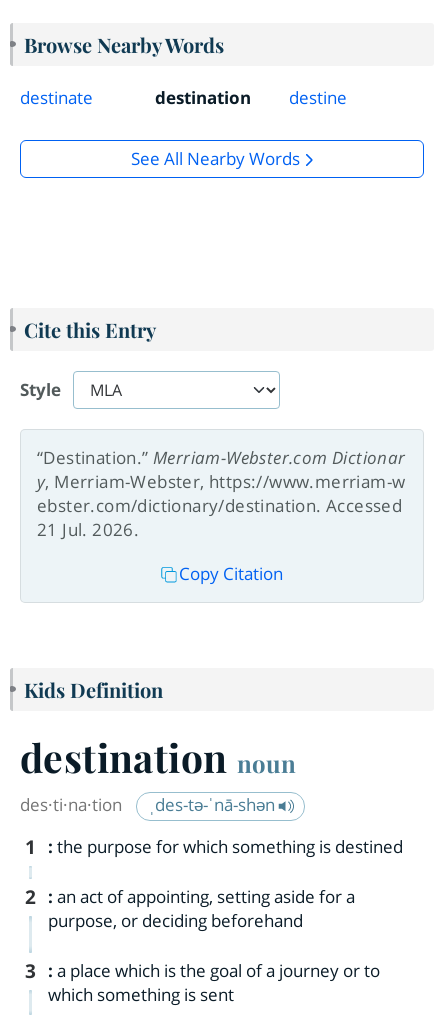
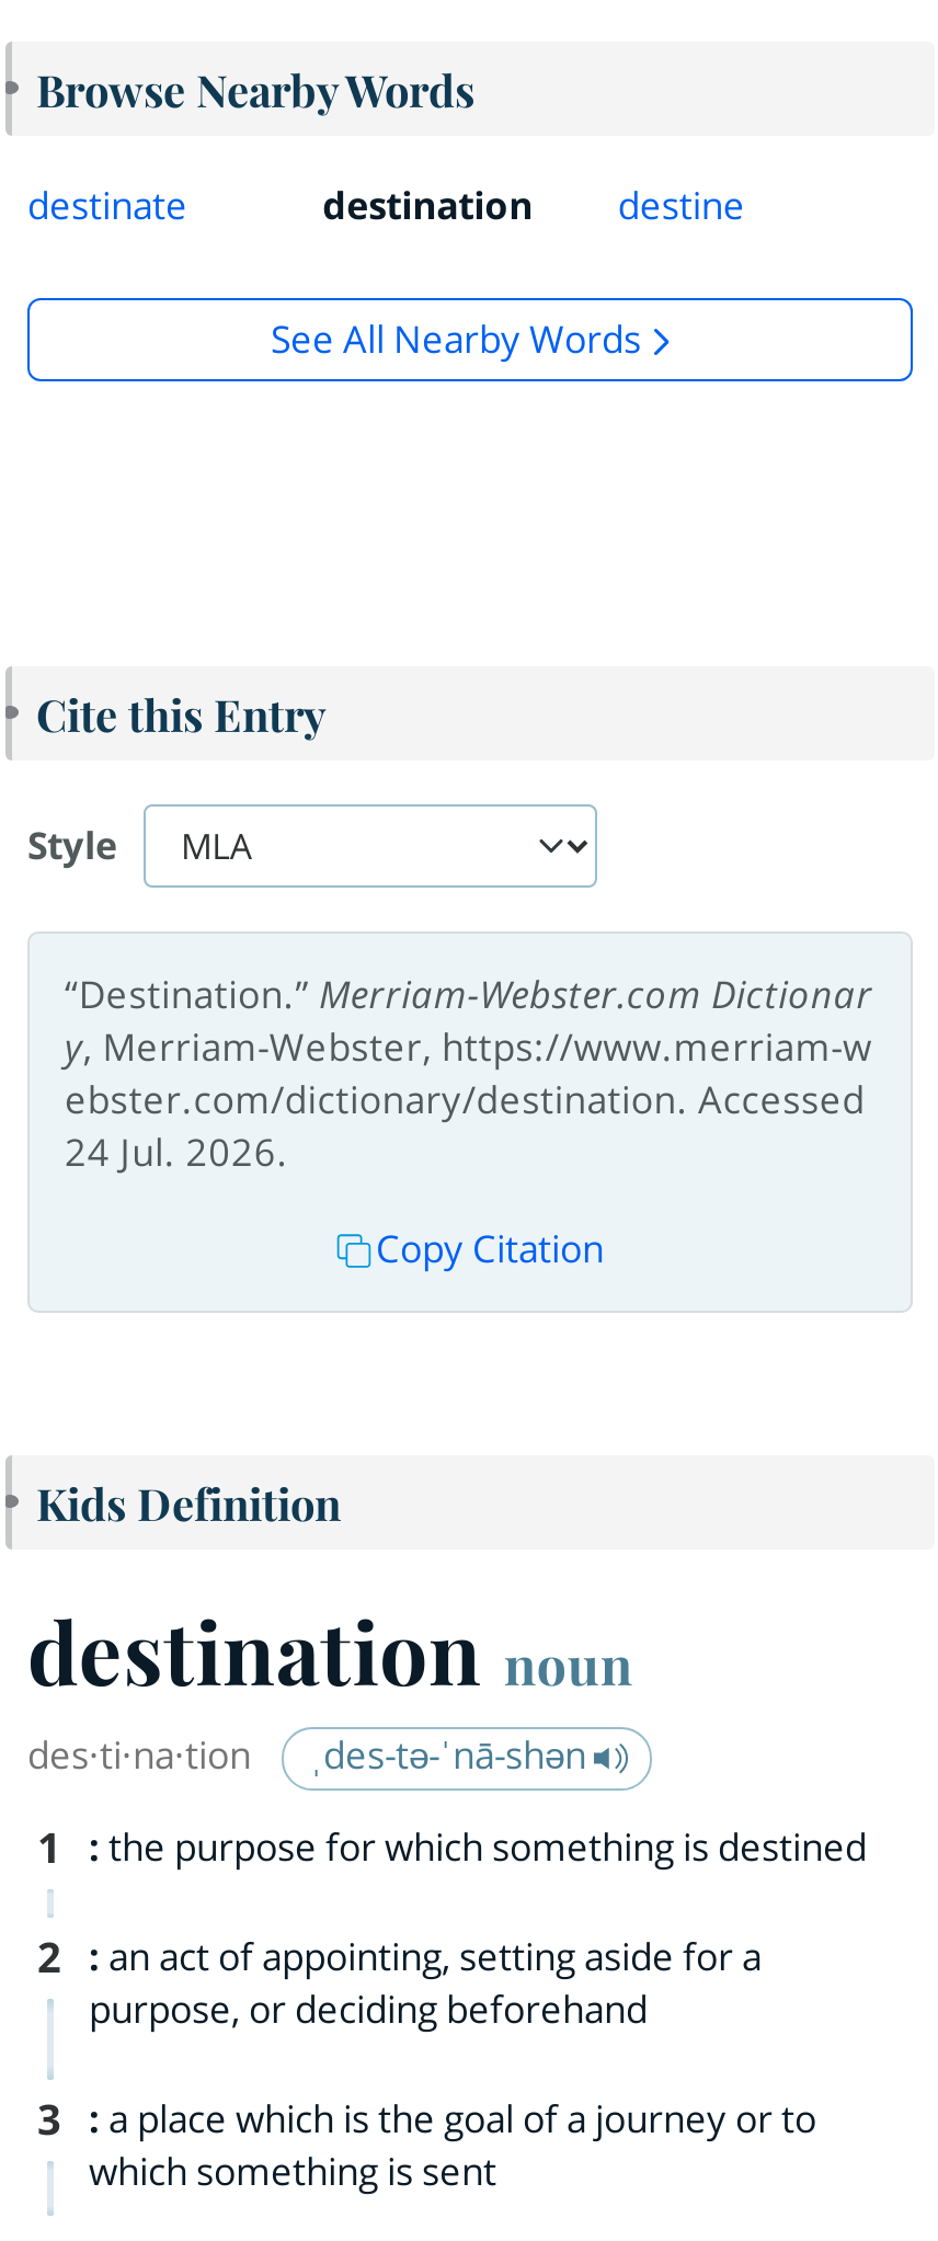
[37,518,139,541] 21 Jul. 2026. -> [65,1126,289,1176] 24 Jul. 2026.

